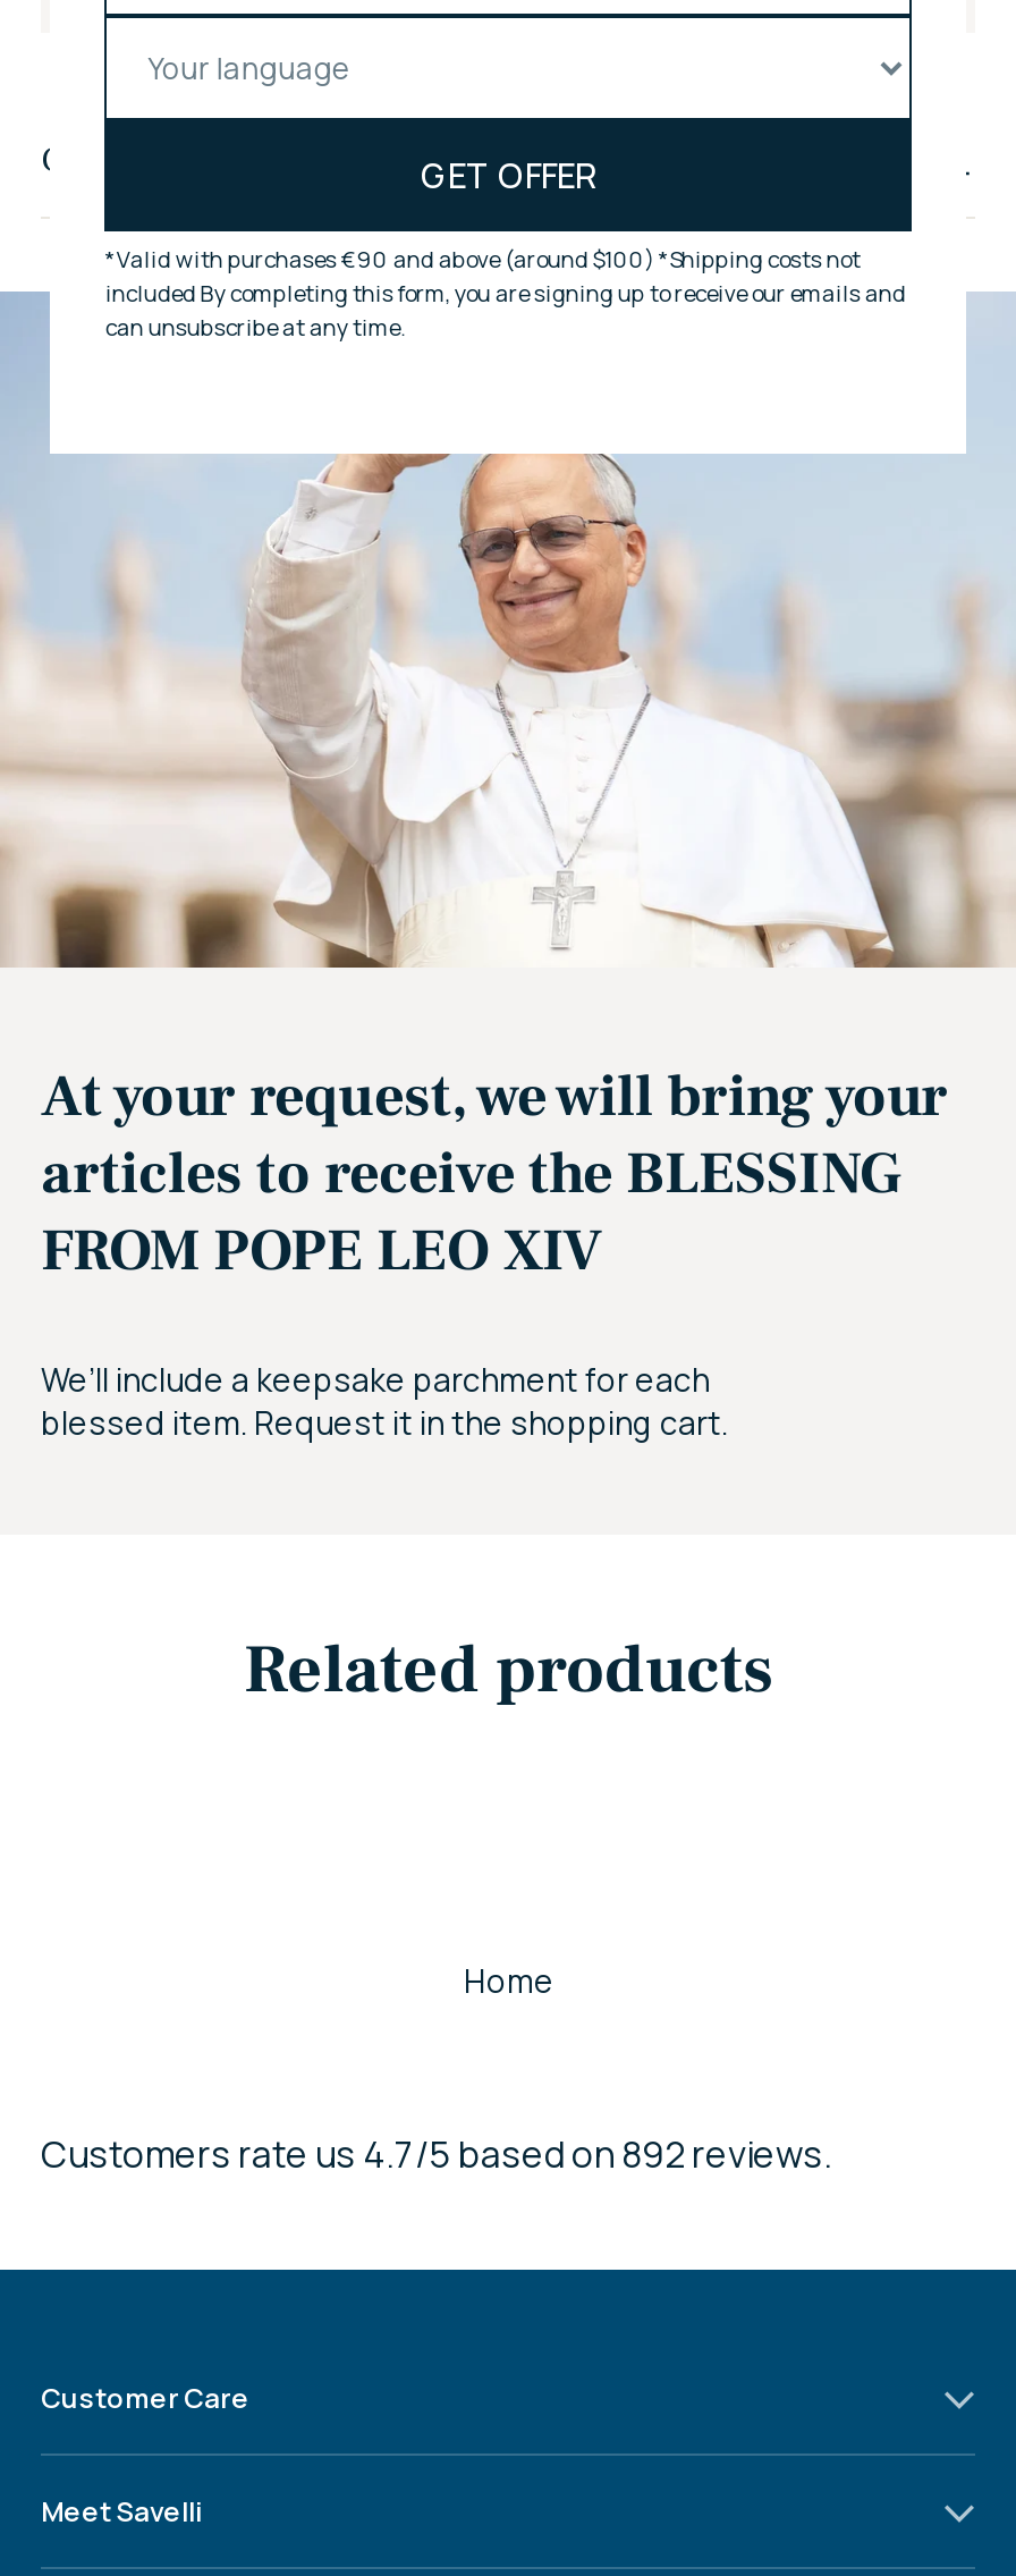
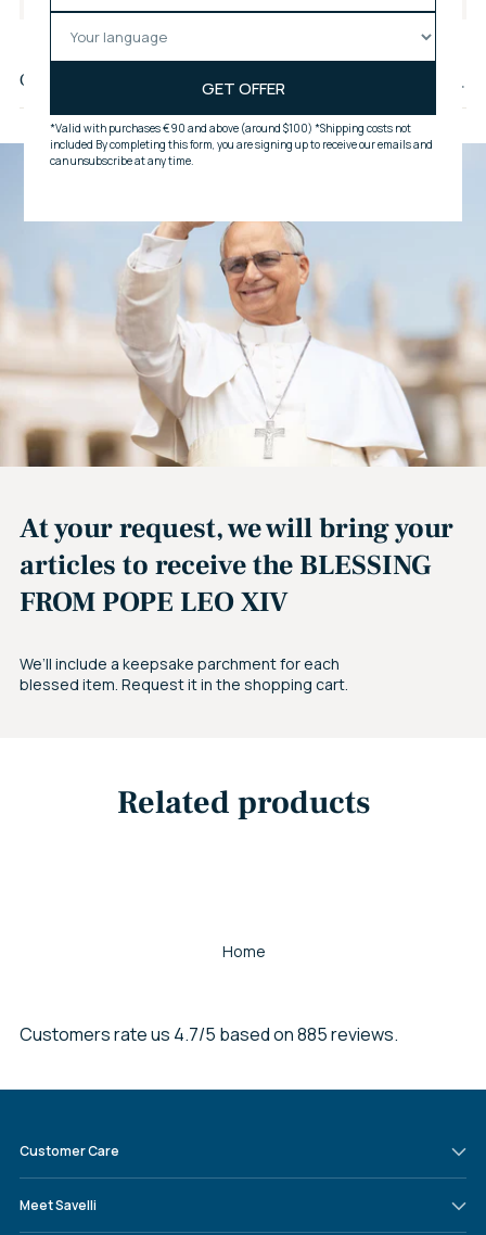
[41,2129,832,2179] Customers rate us 4.7/5 based on 892 reviews. -> [20,1022,398,1046] Customers rate us 4.7/5 based on 885 reviews.

